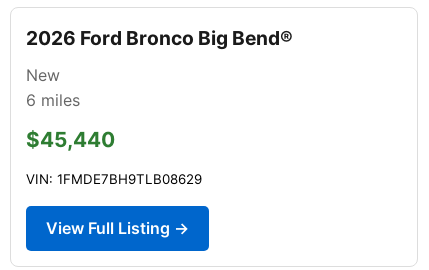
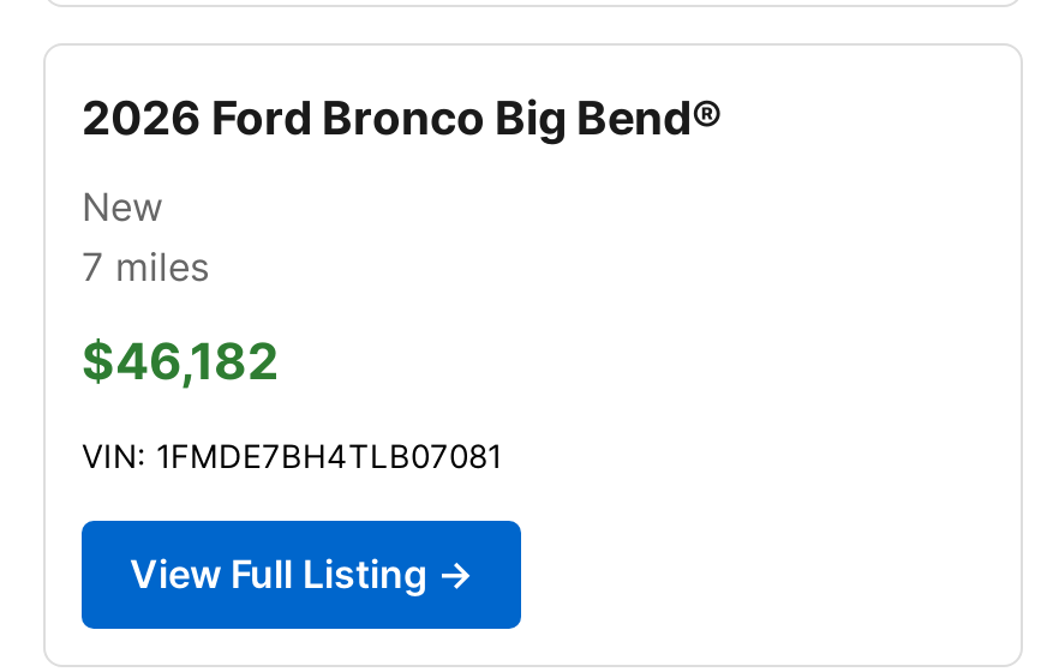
[26,90,80,110] 6 miles -> [82,242,209,290] 7 miles
[26,127,115,152] $45,440 -> [82,331,279,391] $46,182
[26,171,202,187] VIN: 1FMDE7BH9TLB08629 -> [82,437,502,475] VIN: 1FMDE7BH4TLB07081

